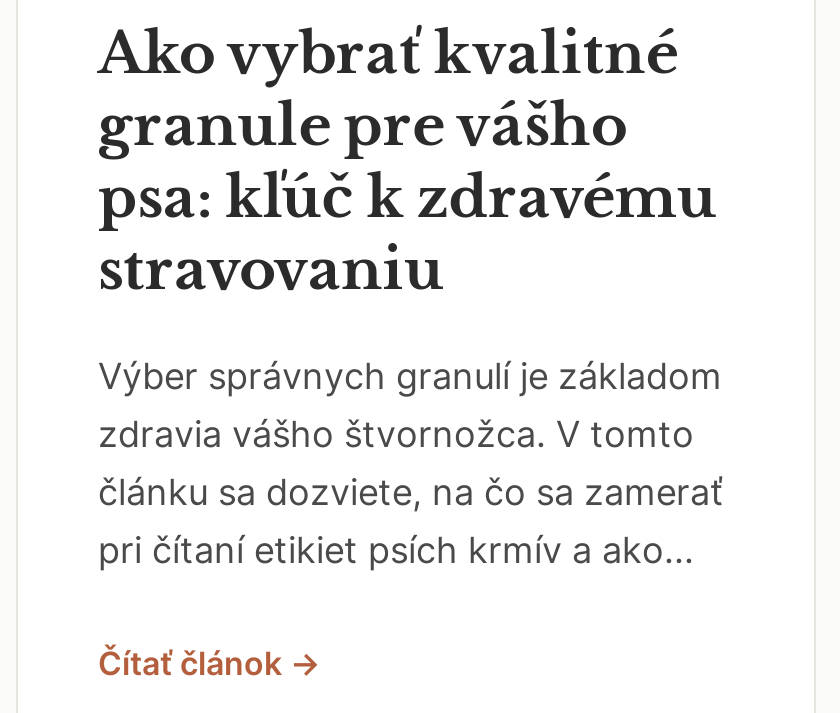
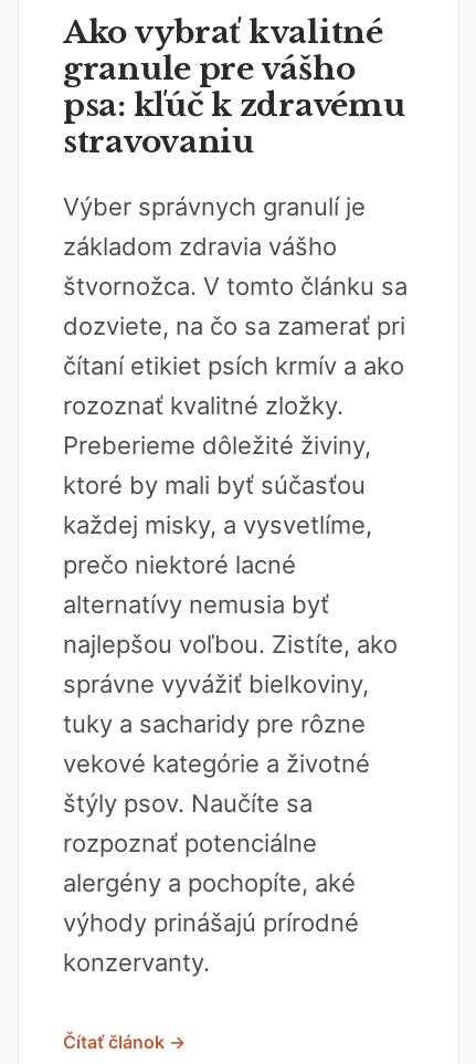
[98,355,724,571] Výber správnych granulí je základom | zdravia vášho štvornožca. V tomto | článku sa dozviete, na čo sa zamerať | pri čítaní etikiet psích krmív a ako... -> [63,192,408,977] Výber správnych granulí je | základom zdravia vášho | štvornožca. V tomto článku sa | dozviete, na čo sa zamerať pri | čítaní etikiet psích krmív a ako | rozoznať kvalitné zložky. | Preberieme dôležité živiny, | ktoré by mali byť súčasťou | každej misky, a vysvetlíme, | prečo niektoré lacné | alternatívy nemusia byť | najlepšou voľbou. Zistíte, ako | správne vyvážiť bielkoviny, | tuky a sacharidy pre rôzne | vekové kategórie a životné | štýly psov. Naučíte sa | rozpoznať potenciálne | alergény a pochopíte, aké | výhody prinášajú prírodné | konzervanty.

